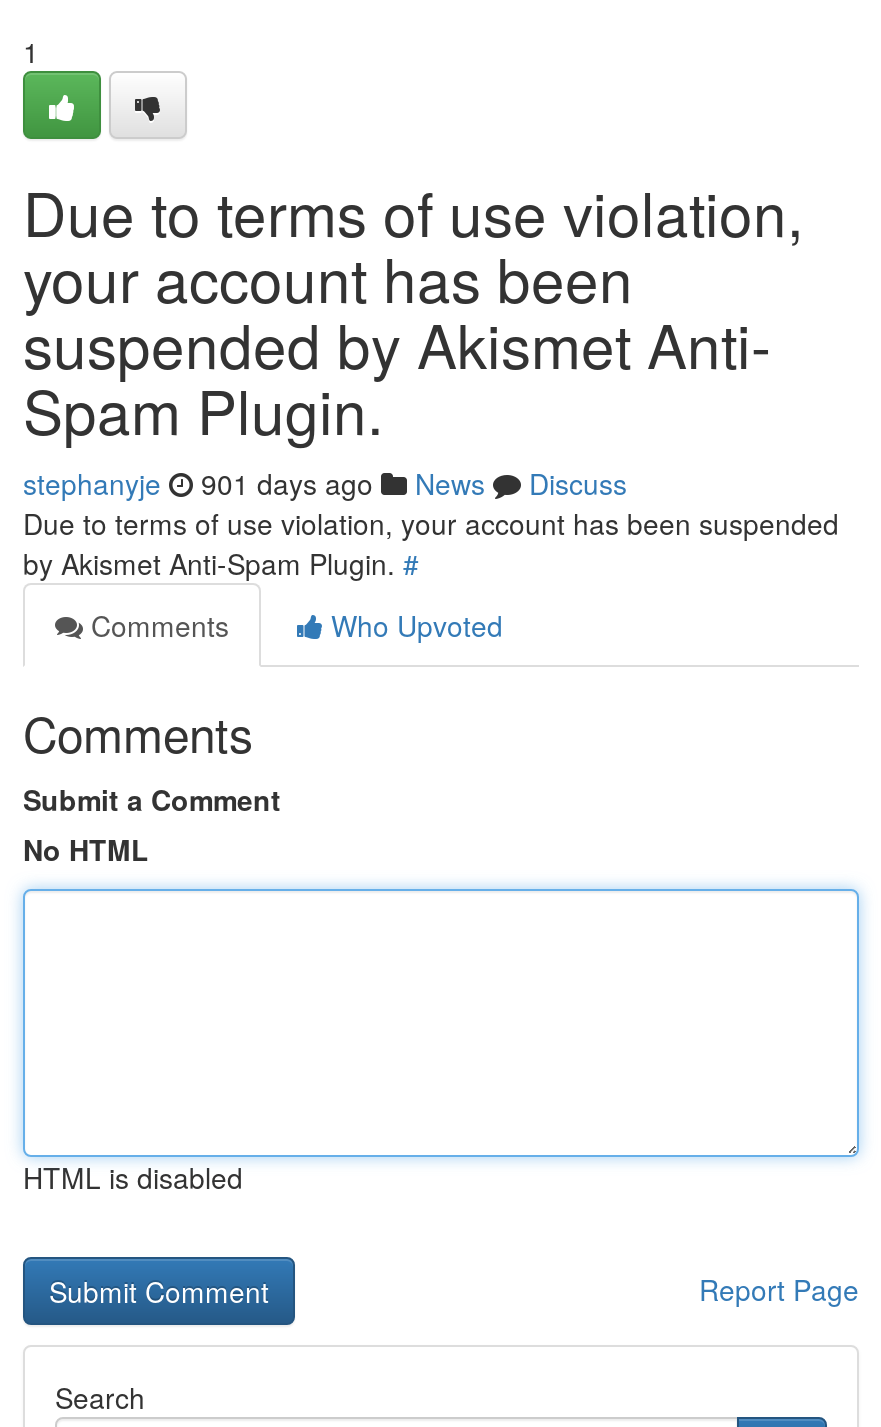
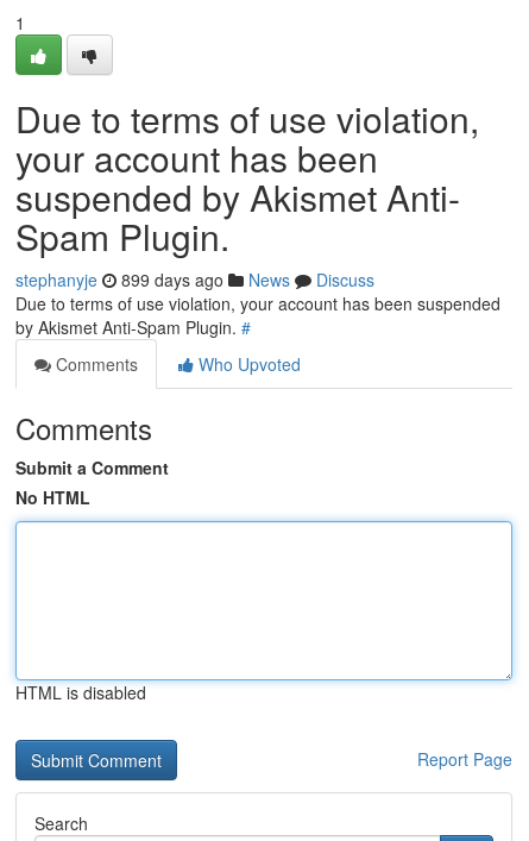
[23,463,627,503] stephanyje 901 days ago News Discuss -> [15,268,374,291] stephanyje 899 days ago News Discuss

